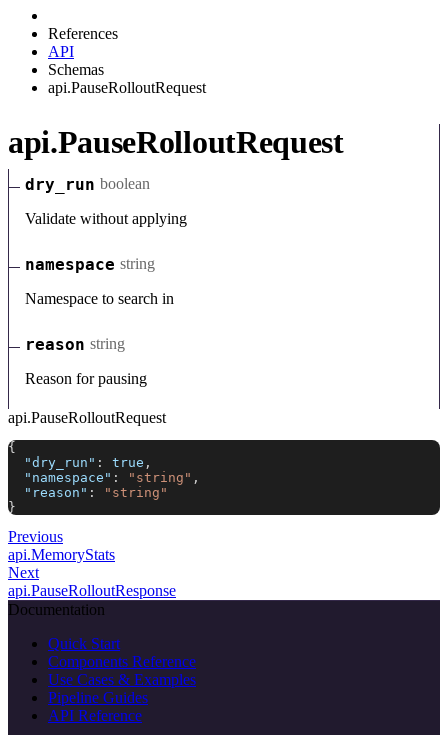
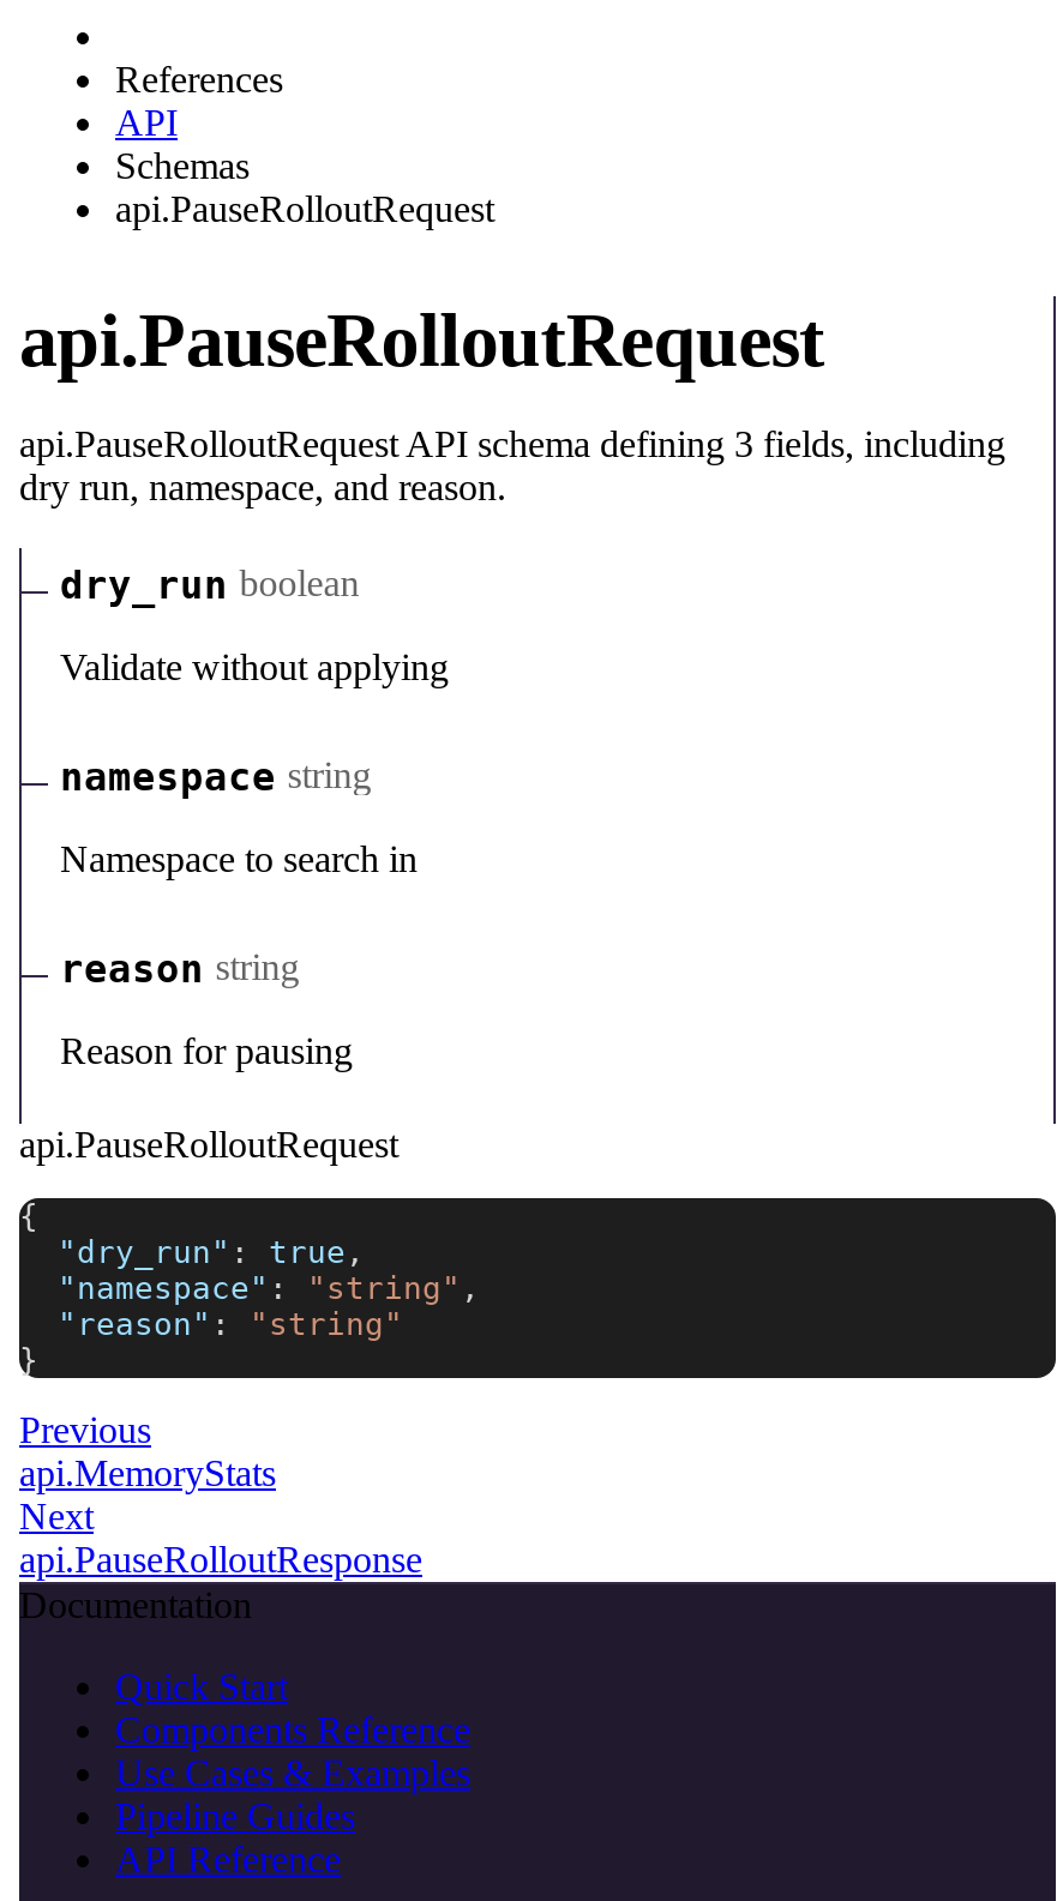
none -> [19,422,1005,506] api.PauseRolloutRequest API schema defining 3 fields, including | dry run, namespace, and reason.

